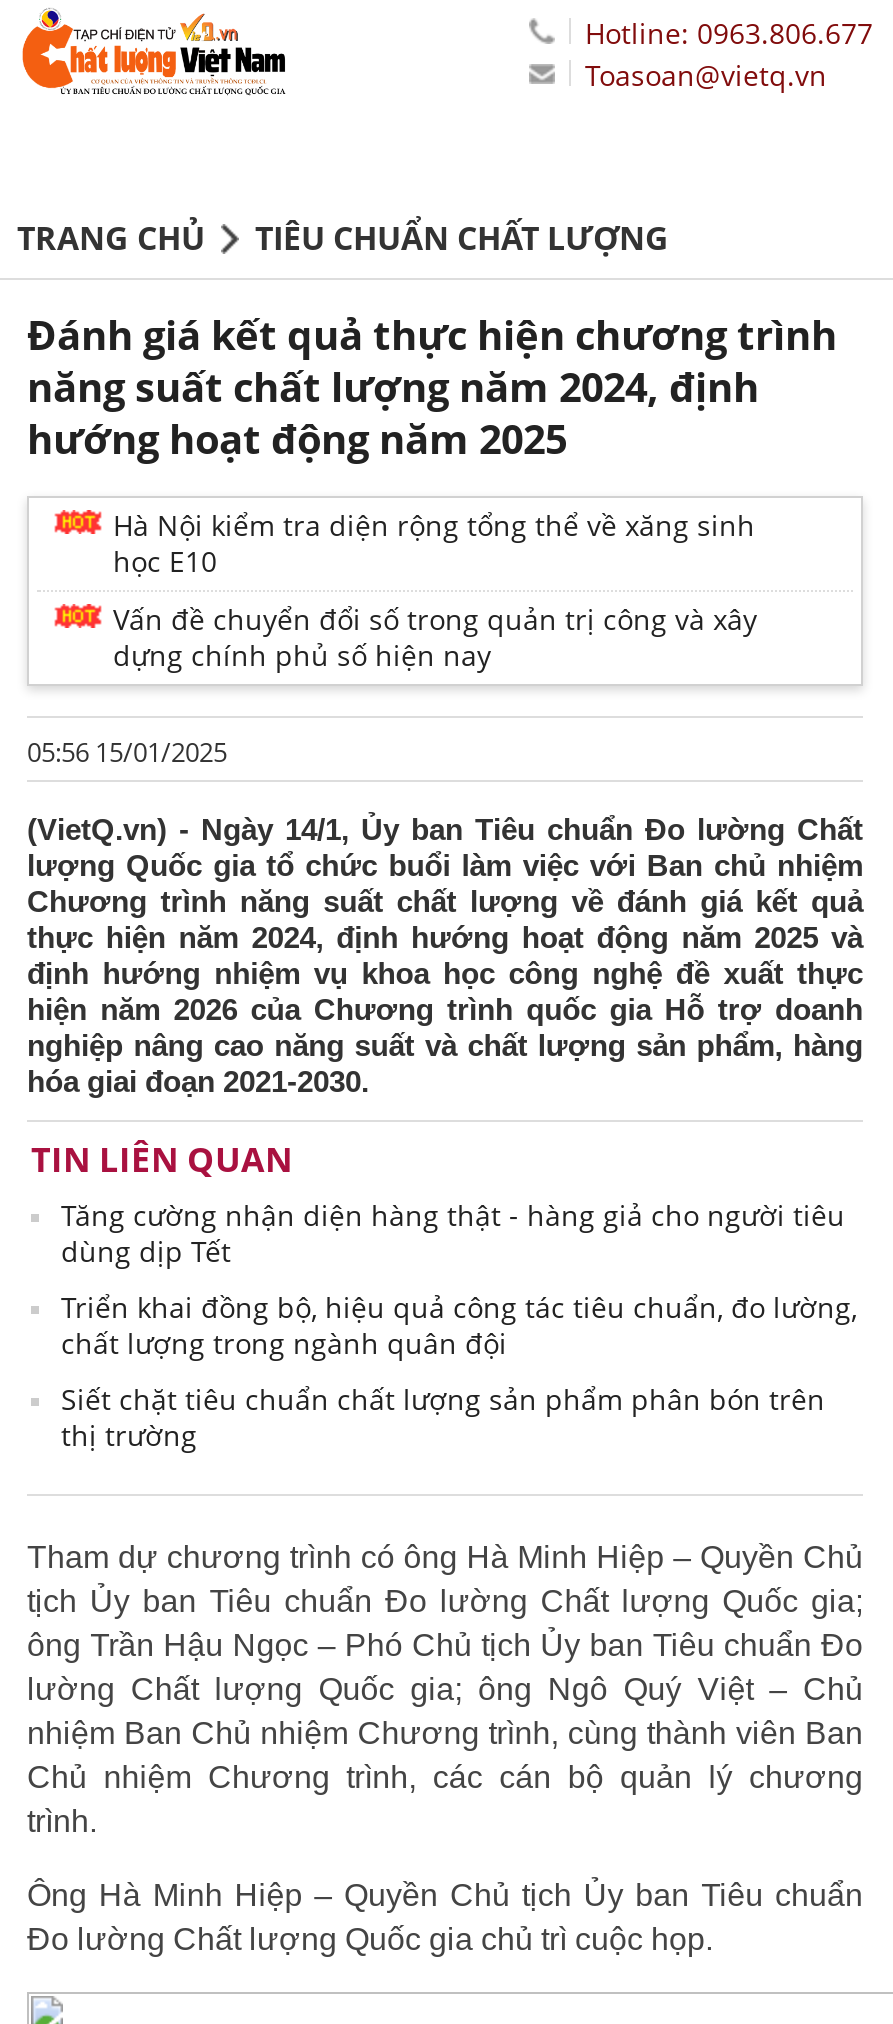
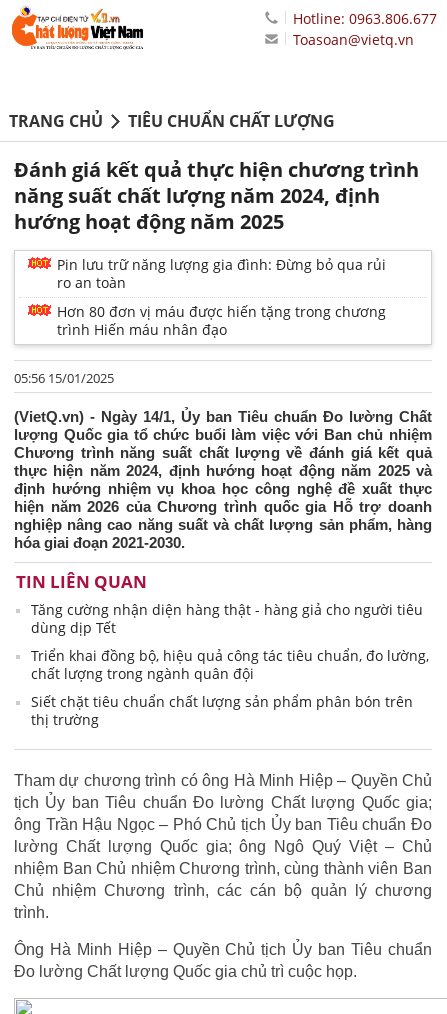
[113,506,755,580] Hà Nội kiểm tra diện rộng tổng thể về xăng sinh | học E10 -> [57,255,386,292] Pin lưu trữ năng lượng gia đình: Đừng bỏ qua rủi | ro an toàn
[113,600,757,674] Vấn đề chuyển đổi số trong quản trị công và xây | dựng chính phủ số hiện nay -> [57,302,386,339] Hơn 80 đơn vị máu được hiến tặng trong chương | trình Hiến máu nhân đạo

